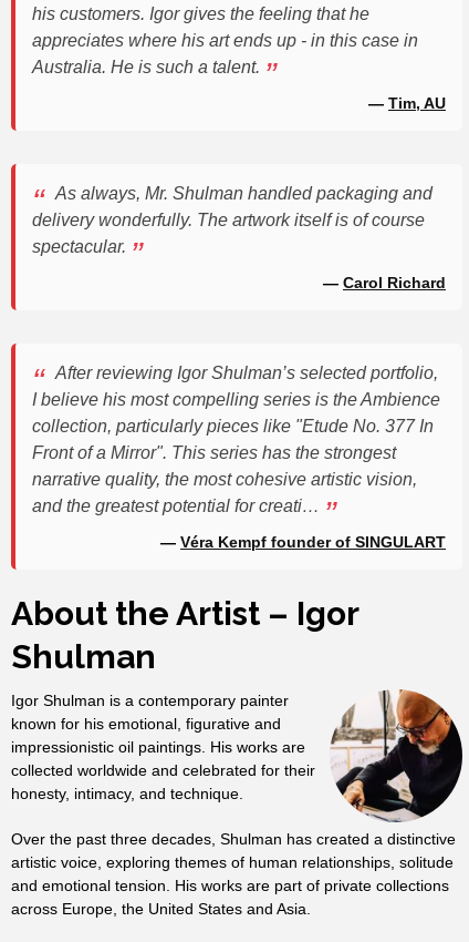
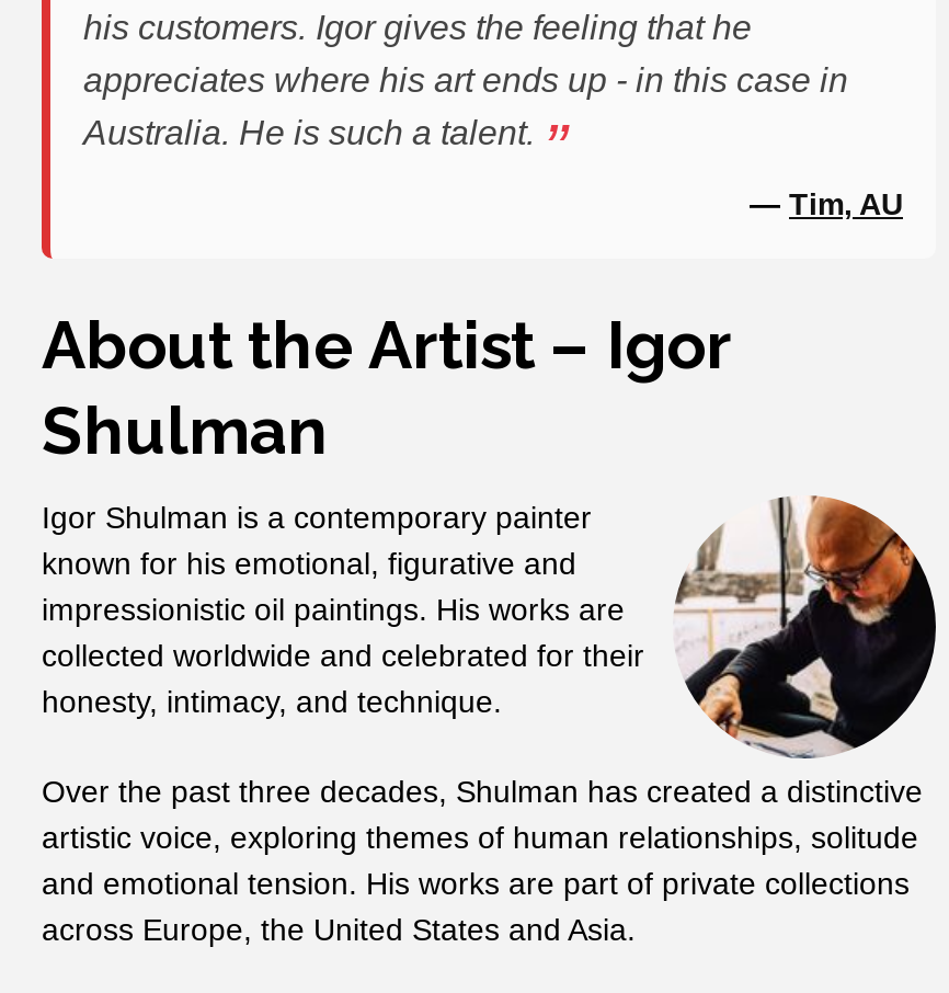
[32,184,446,291] As always, Mr. Shulman handled packaging and | delivery wonderfully. The artwork itself is of course | spectacular. | Carol Richard -> none
[32,363,446,551] After reviewing Igor Shulman’s selected portfolio, | I believe his most compelling series is the Ambience | collection, particularly pieces like "Etude No. 377 In | Front of a Mirror". This series has the strongest | narrative quality, the most cohesive artistic vision, | and the greatest potential for creati… | Véra Kempf founder of SINGULART -> none

